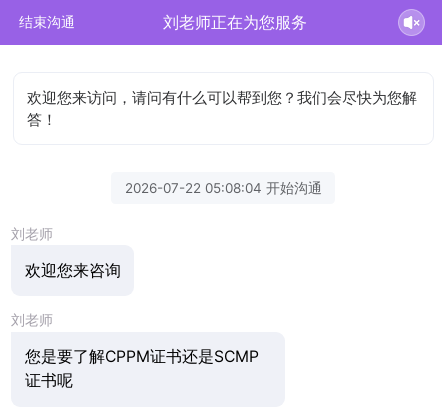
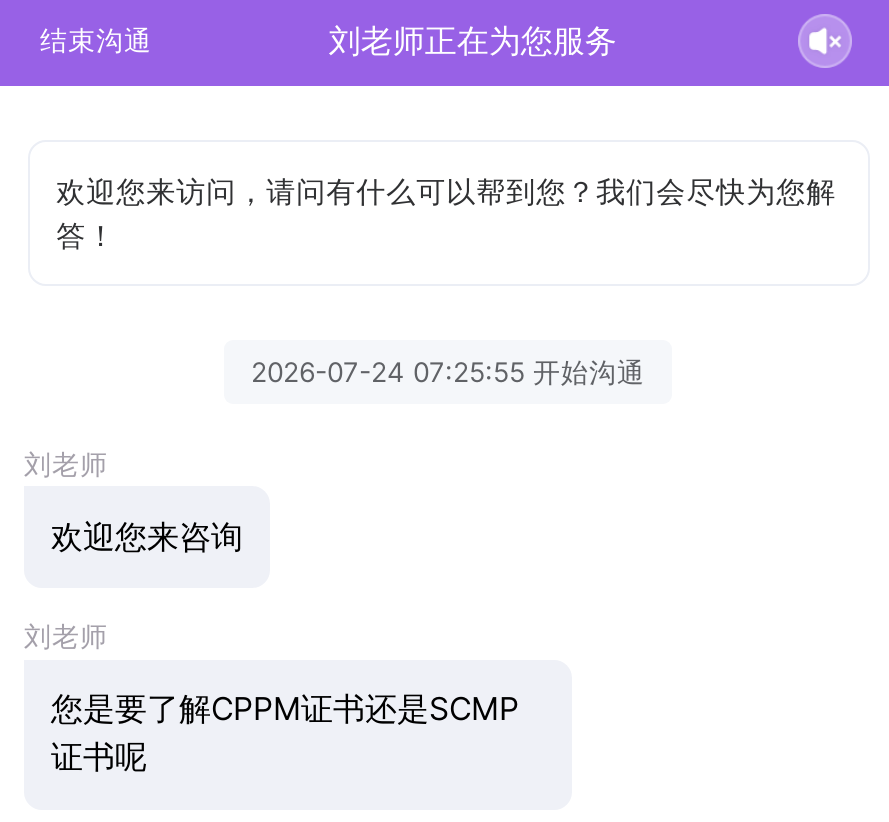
[124,180,321,196] 2026-07-22 05:08:04 开始沟通 -> [251,356,645,388] 2026-07-24 07:25:55 开始沟通

